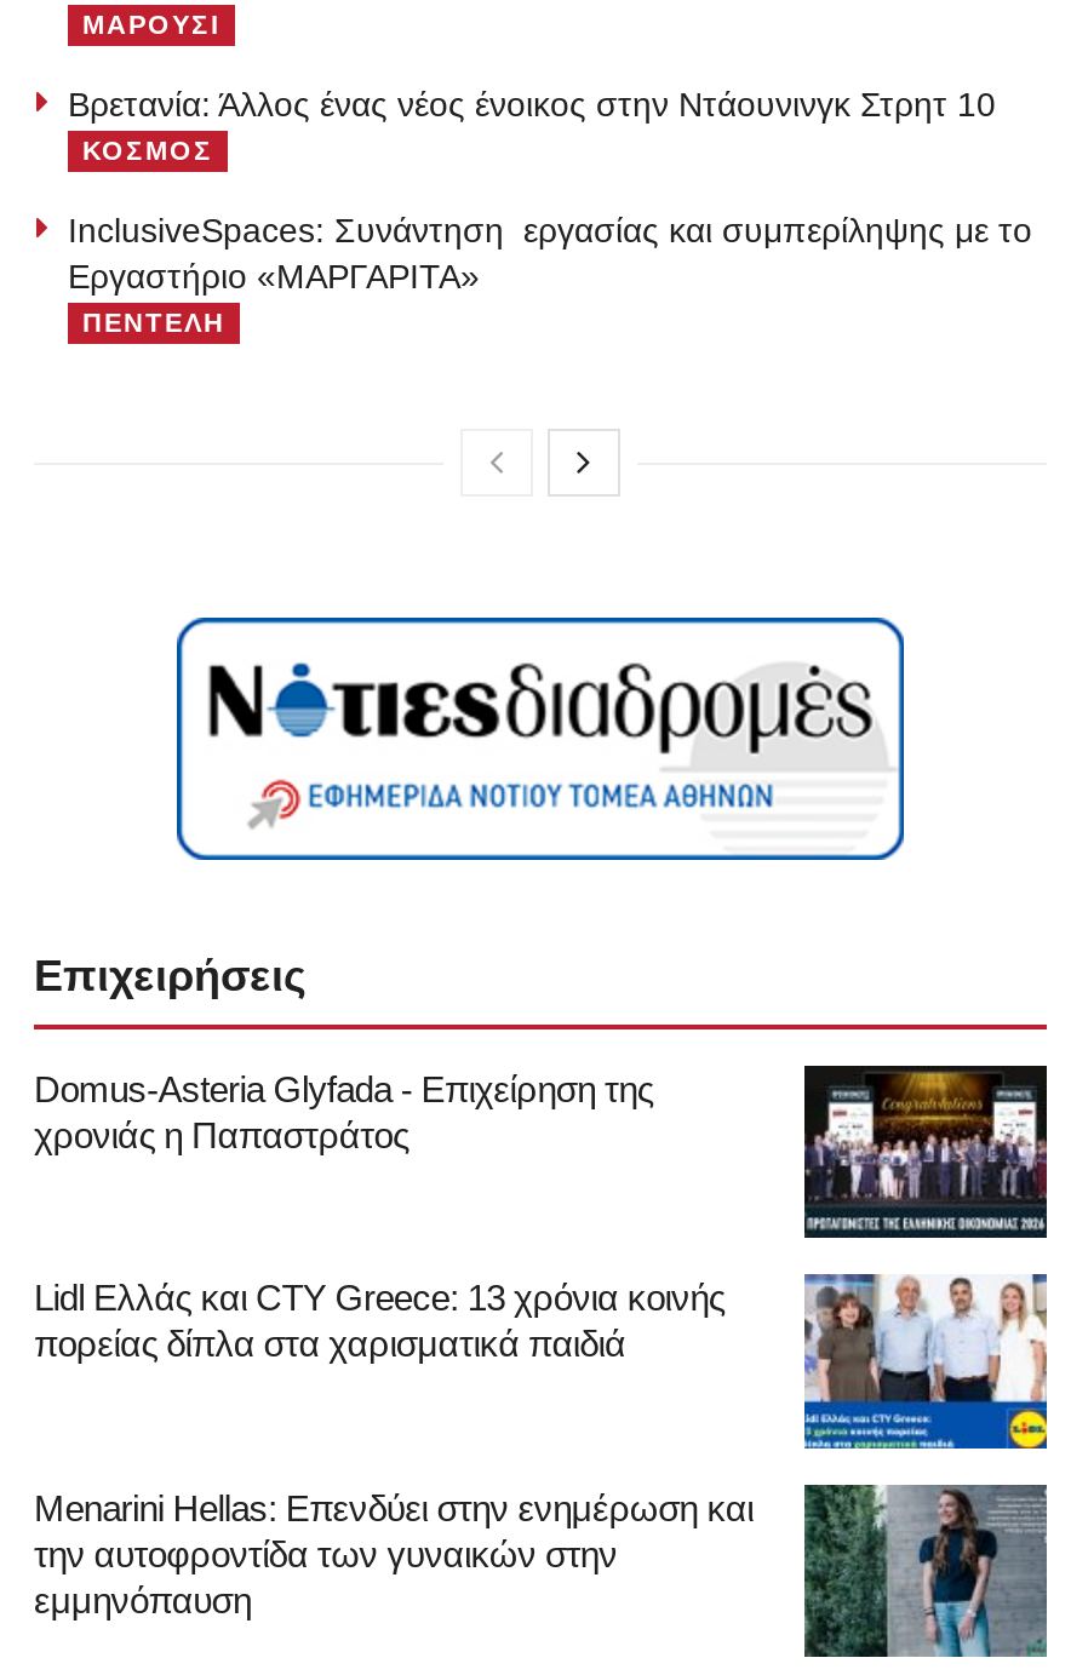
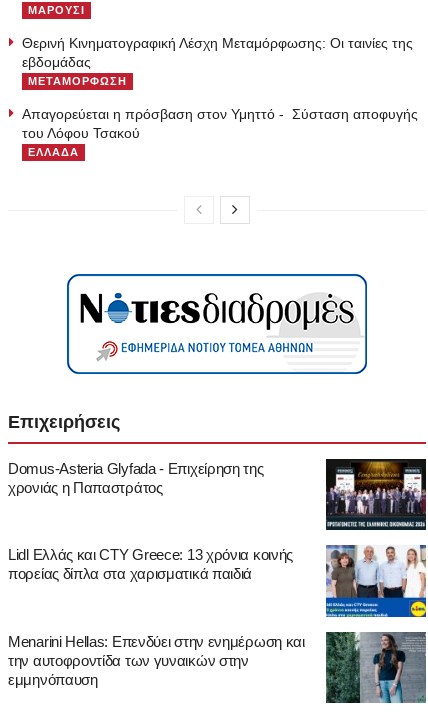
[68,84,996,164] Βρετανία: Άλλος ένας νέος ένοικος στην Ντάουνινγκ Στρητ 10 | ΚΟΣΜΟΣ -> [22,35,413,87] Θερινή Κινηματογραφική Λέσχη Μεταμόρφωσης: Οι ταινίες της | εβδομάδας | ΜΕΤΑΜΟΡΦΩΣΗ
[68,210,1032,336] InclusiveSpaces: Συνάντηση εργασίας και συμπερίληψης με το | Εργαστήριο «ΜΑΡΓΑΡΙΤΑ» | ΠΕΝΤΕΛΗ -> [22,106,418,158] Απαγορεύεται η πρόσβαση στον Υμηττό - Σύσταση αποφυγής | του Λόφου Τσακού | ΕΛΛΑΔΑ

